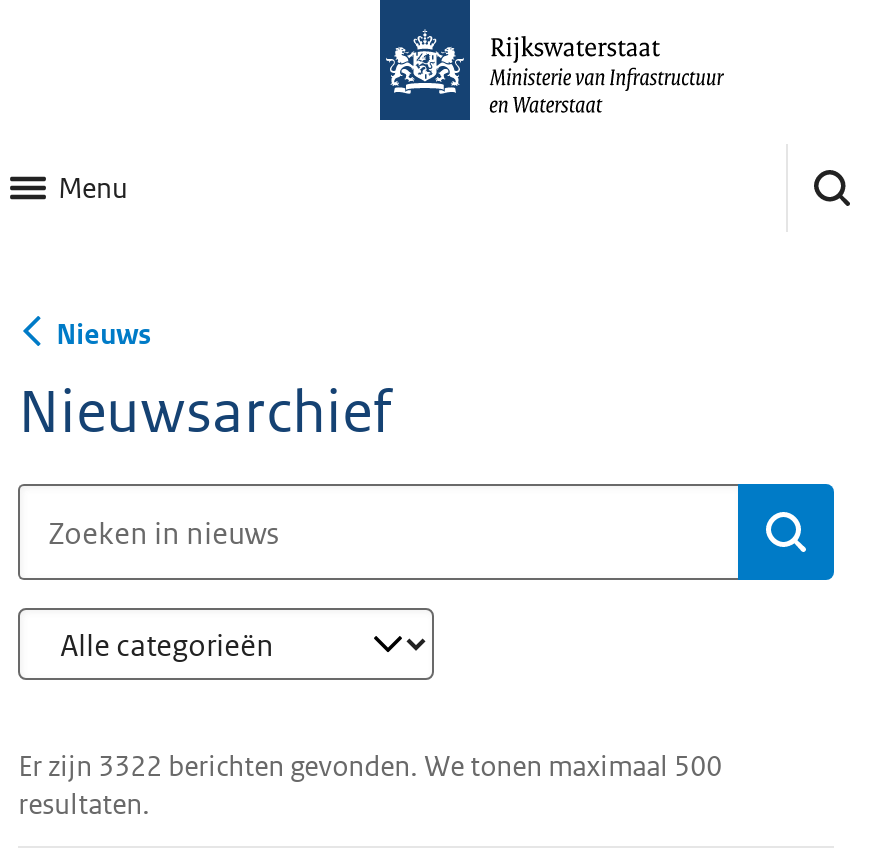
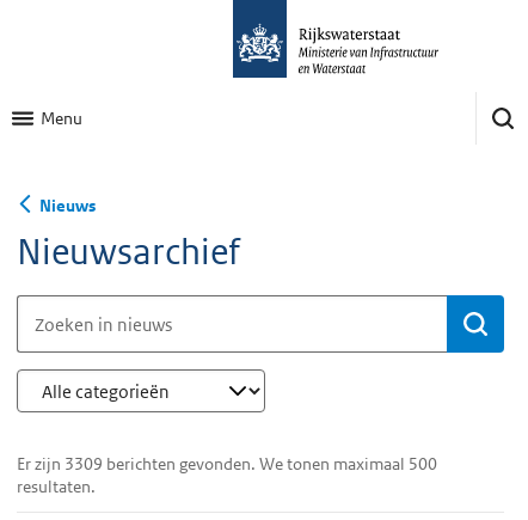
[18,748,722,784] Er zijn 3322 berichten gevonden. We tonen maximaal 500 -> [17,453,437,475] Er zijn 3309 berichten gevonden. We tonen maximaal 500

